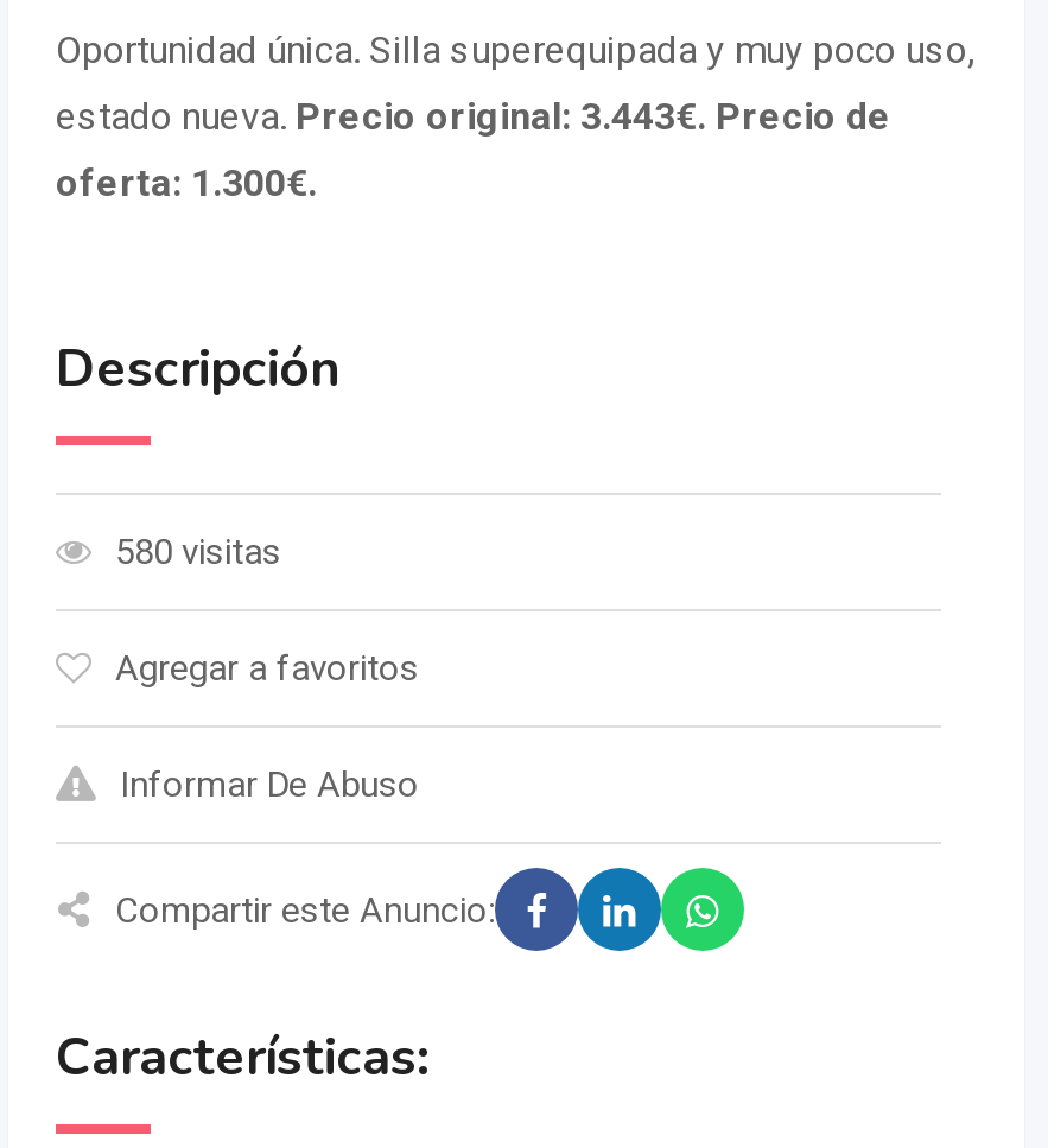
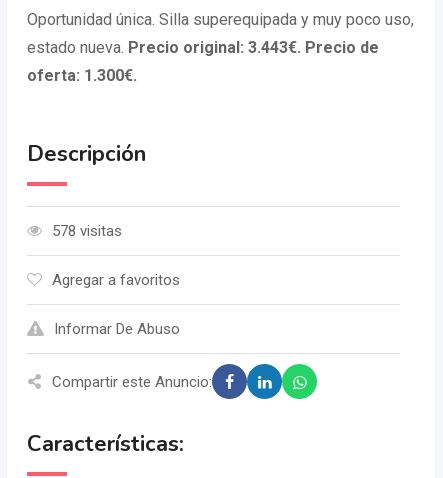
[115,531,281,573] 580 visitas -> [52,222,122,240] 578 visitas

